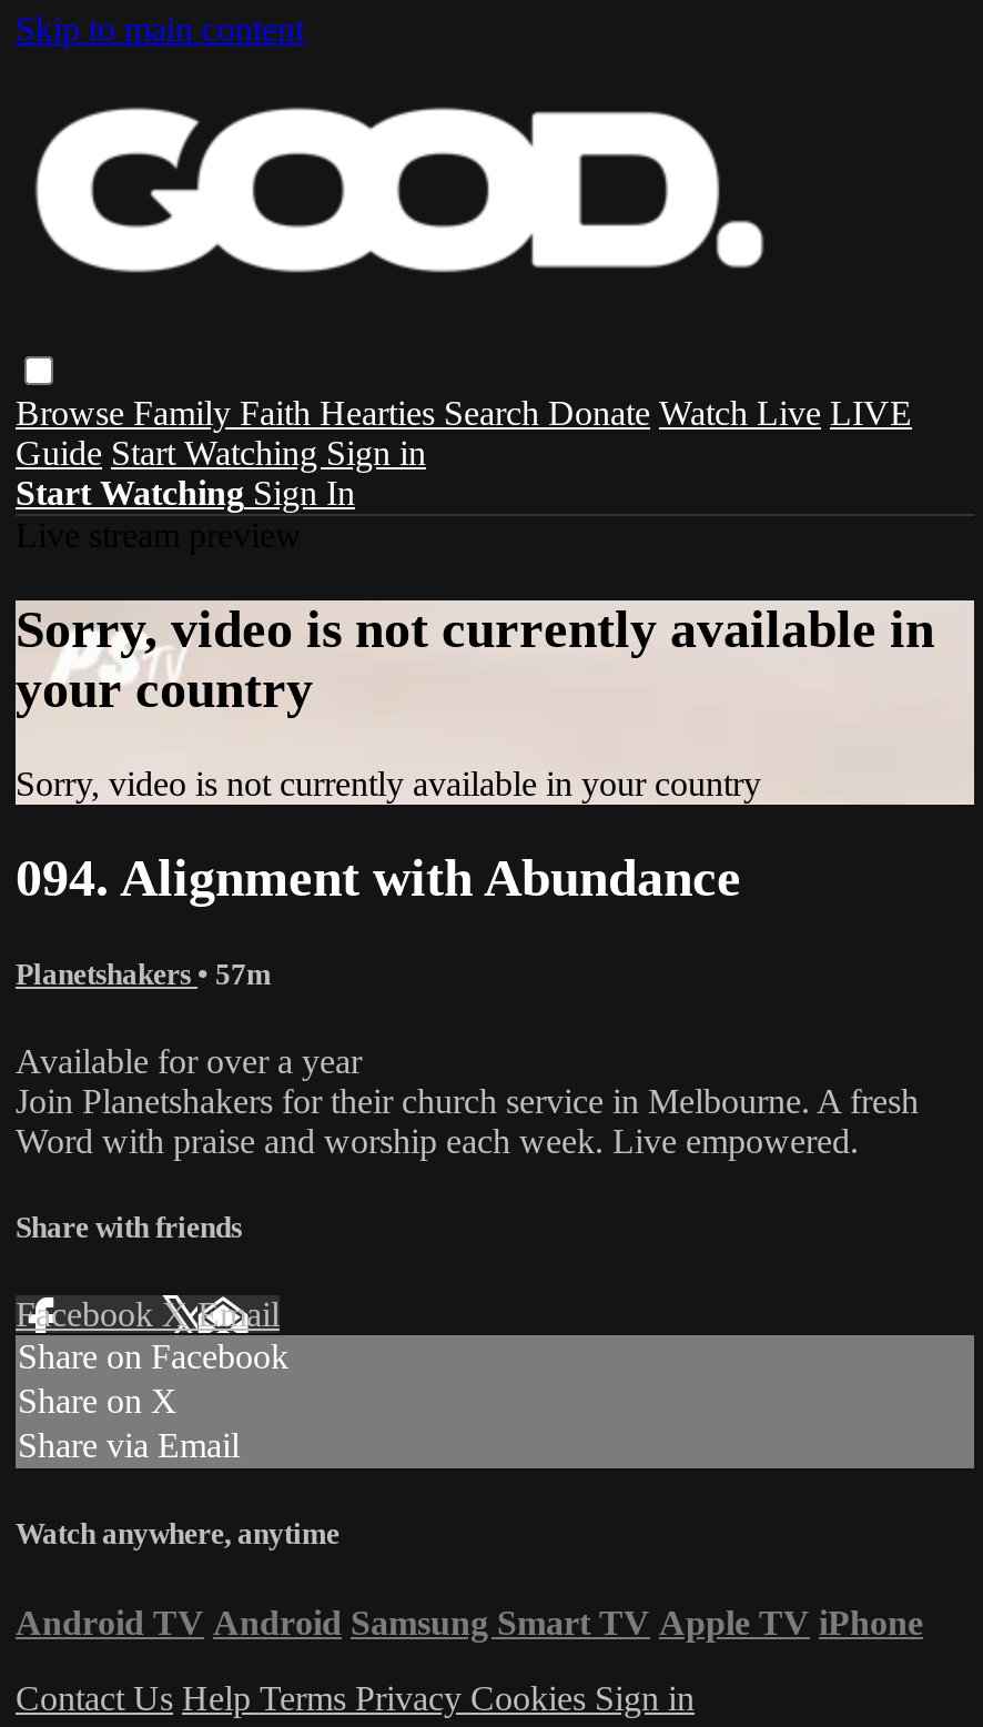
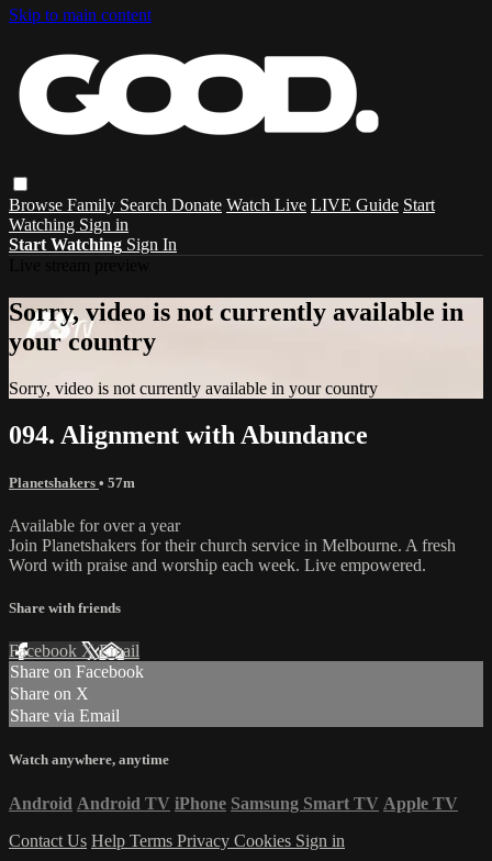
[16,394,912,471] Browse Family Faith Hearties Search Donate Watch Live LIVE | Guide Start Watching Sign in -> [9,195,435,234] Browse Family Search Donate Watch Live LIVE Guide Start | Watching Sign in
[16,1603,923,1641] Android TV Android Samsung Smart TV Apple TV iPhone -> [9,794,458,812] Android Android TV iPhone Samsung Smart TV Apple TV

